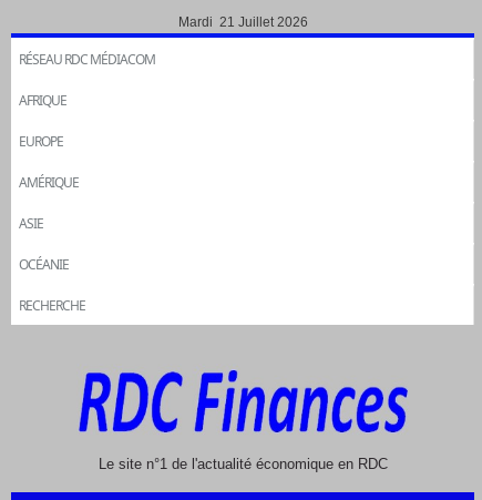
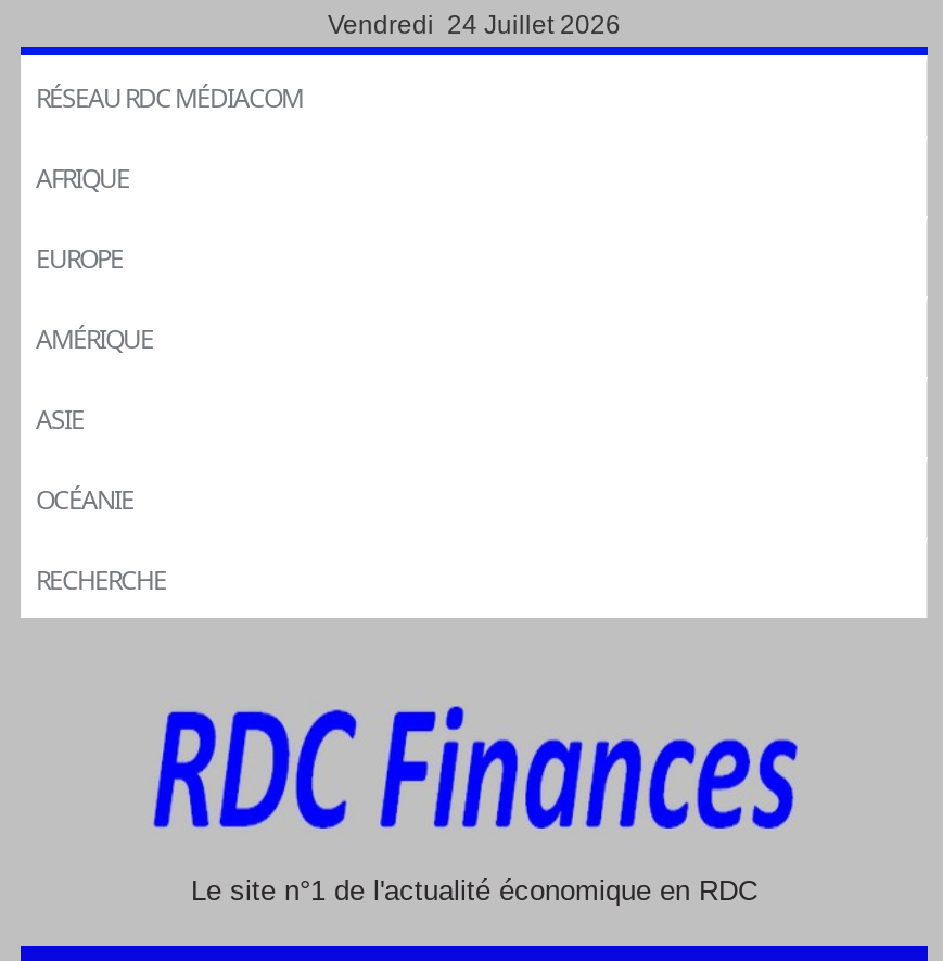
[178,14,307,30] Mardi 21 Juillet 2026 -> [328,10,621,40] Vendredi 24 Juillet 2026

